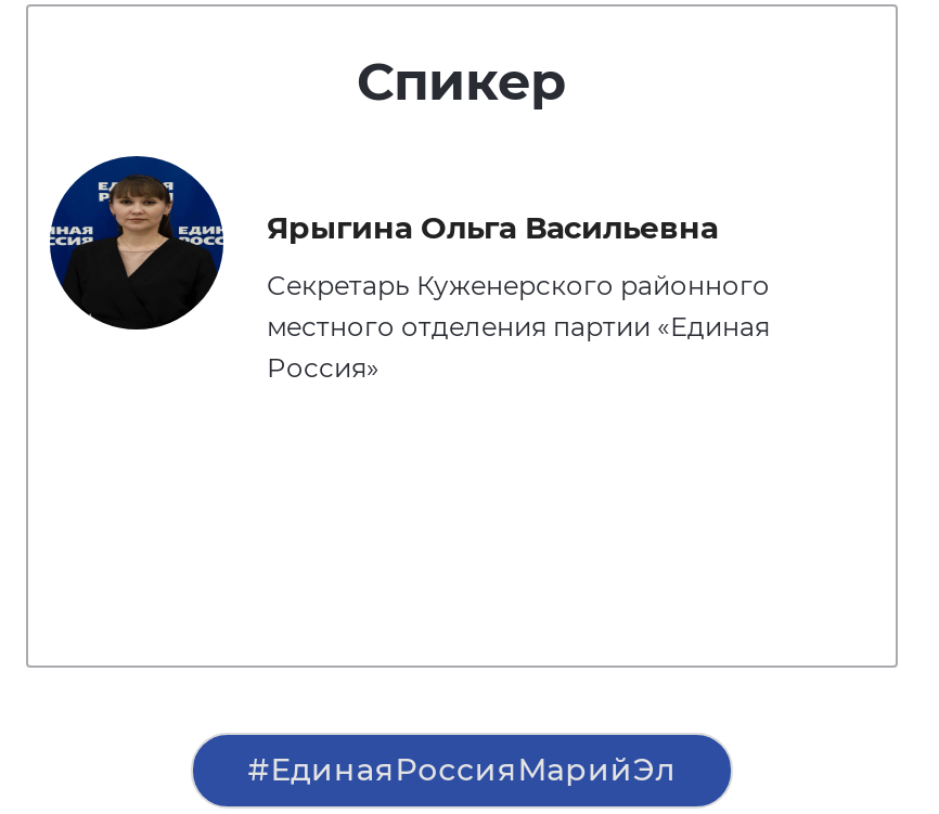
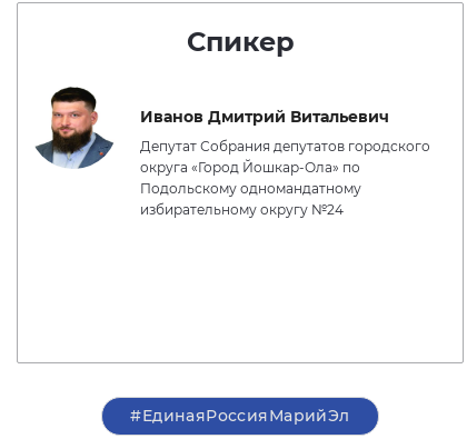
[48,153,718,333] [image] | Ярыгина Ольга Васильевна -> [30,86,389,170] [image] | Иванов Дмитрий Витальевич
[267,268,770,383] Секретарь Куженерского районного | местного отделения партии «Единая | Россия» -> [140,138,430,218] Депутат Собрания депутатов городского | округа «Город Йошкар-Ола» по | Подольскому одномандатному | избирательному округу №24

